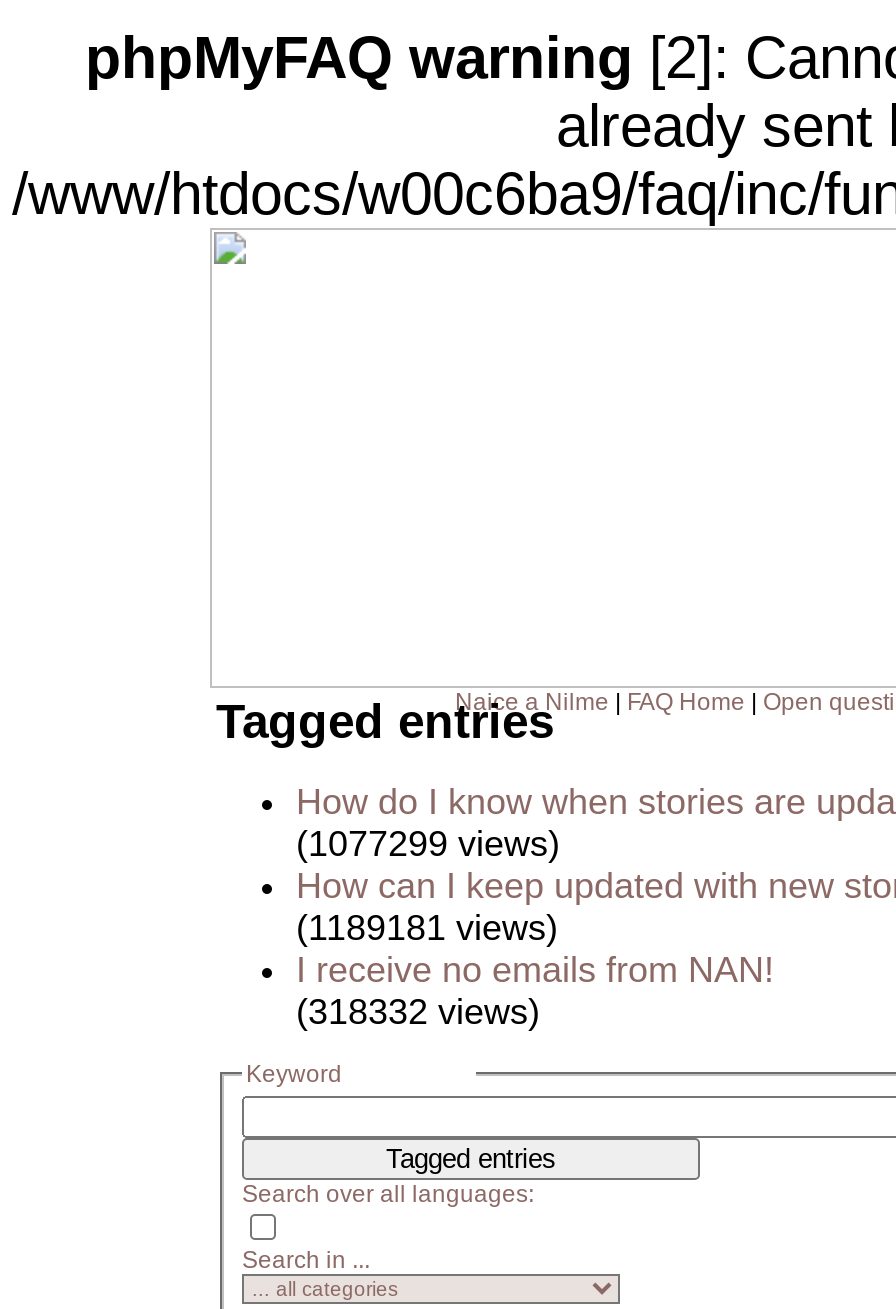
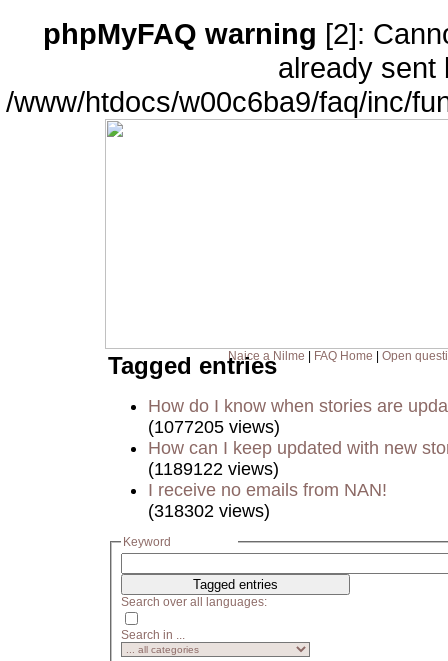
[296,824,560,864] (1077299 views) -> [148,417,280,437] (1077205 views)
[296,908,558,948] (1189181 views) -> [148,459,279,479] (1189122 views)
[296,992,540,1032] (318332 views) -> [148,501,270,521] (318302 views)

